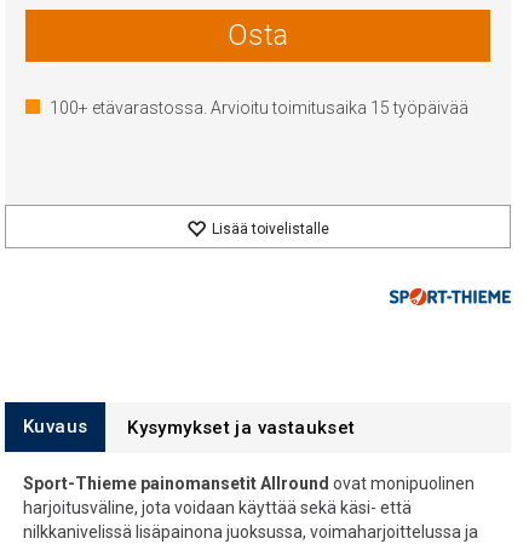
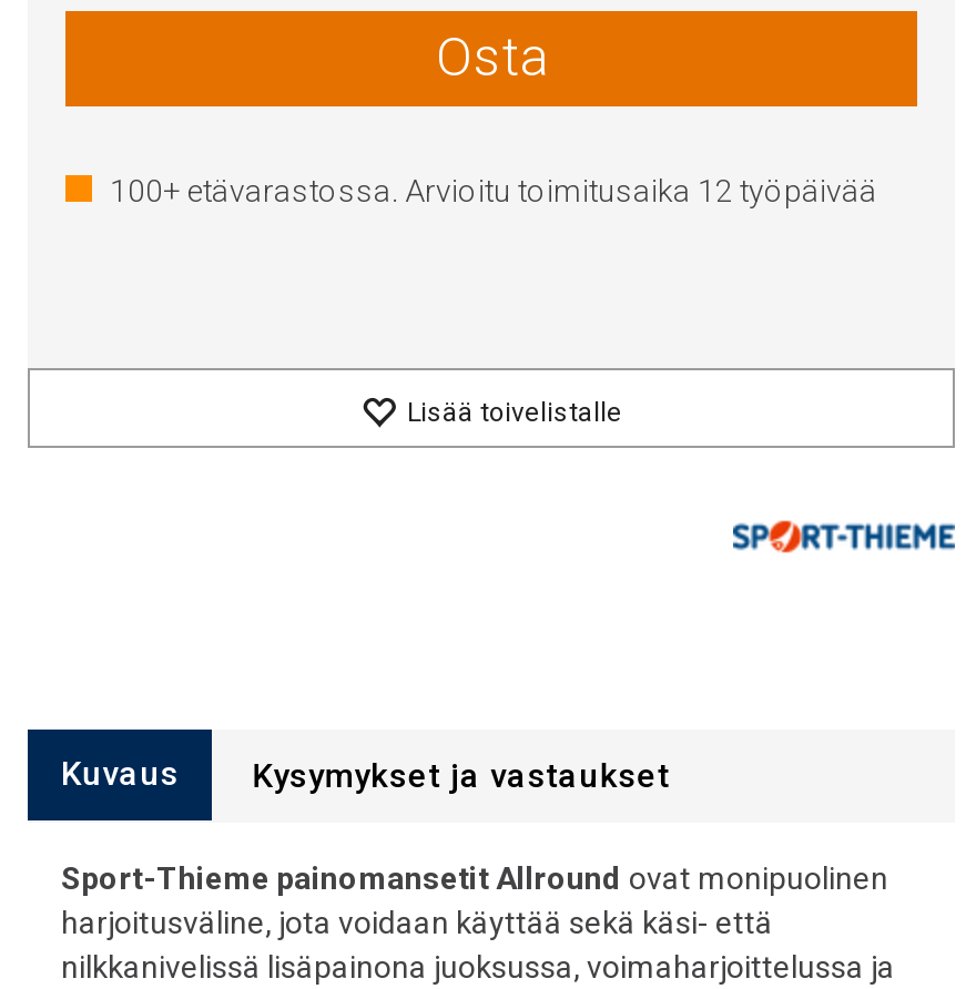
[50,98,468,118] 100+ etävarastossa. Arvioitu toimitusaika 15 työpäivää -> [110,173,877,208] 100+ etävarastossa. Arvioitu toimitusaika 12 työpäivää

